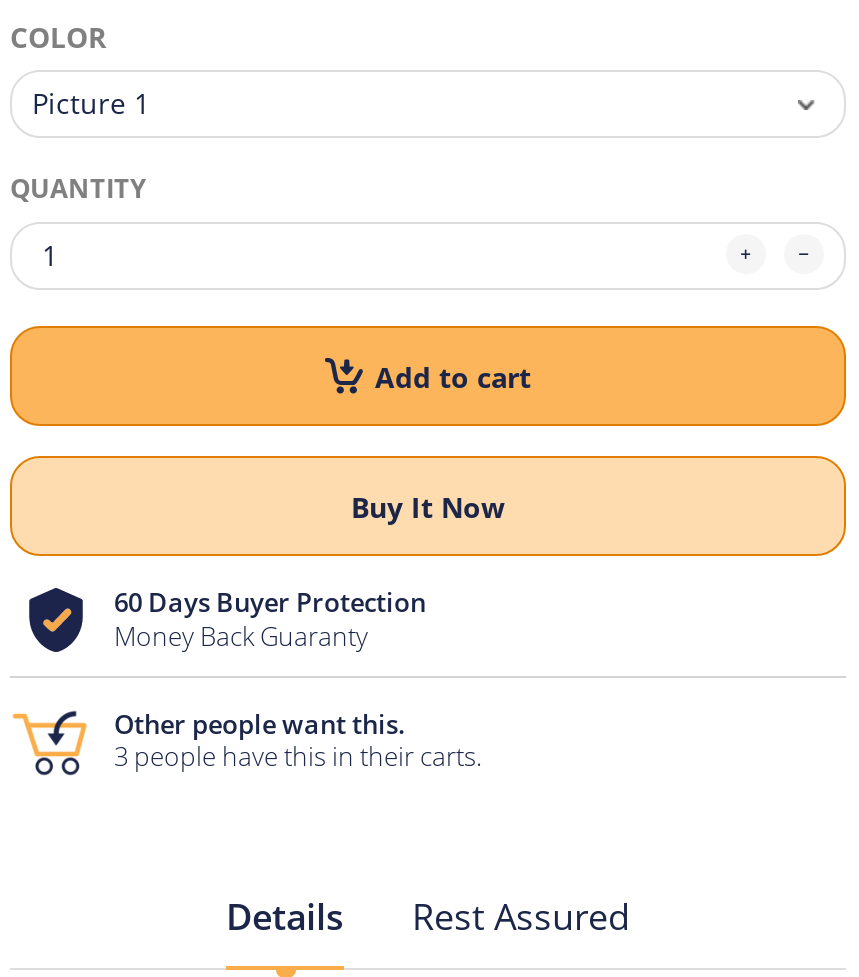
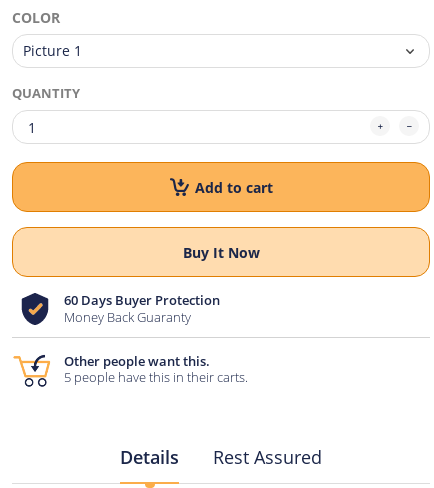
[114,737,482,773] 3 people have this in their carts. -> [64,368,248,386] 5 people have this in their carts.

